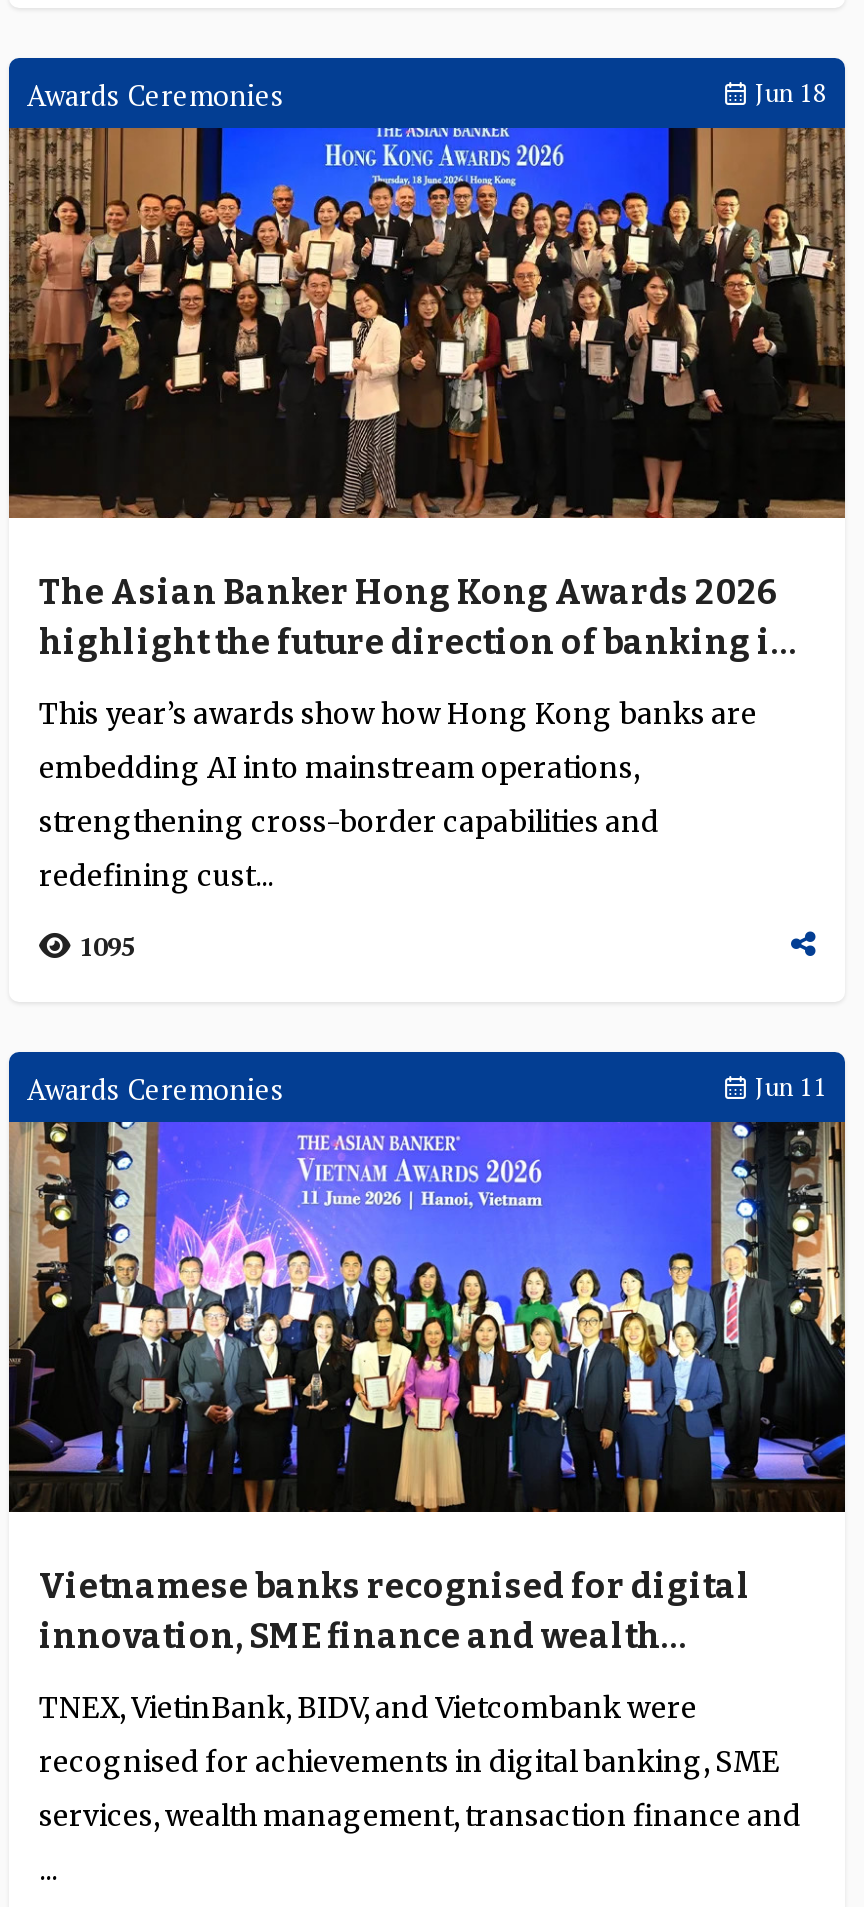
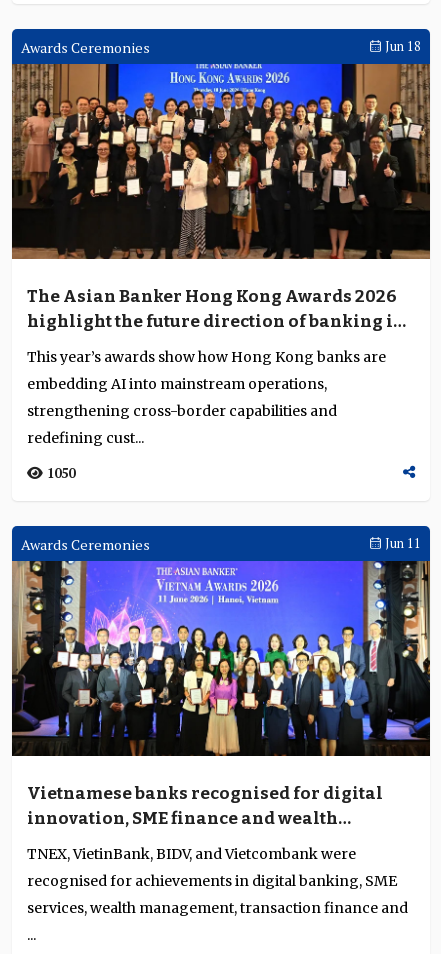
[79,928,135,964] 1095 -> [47,464,75,482] 1050

